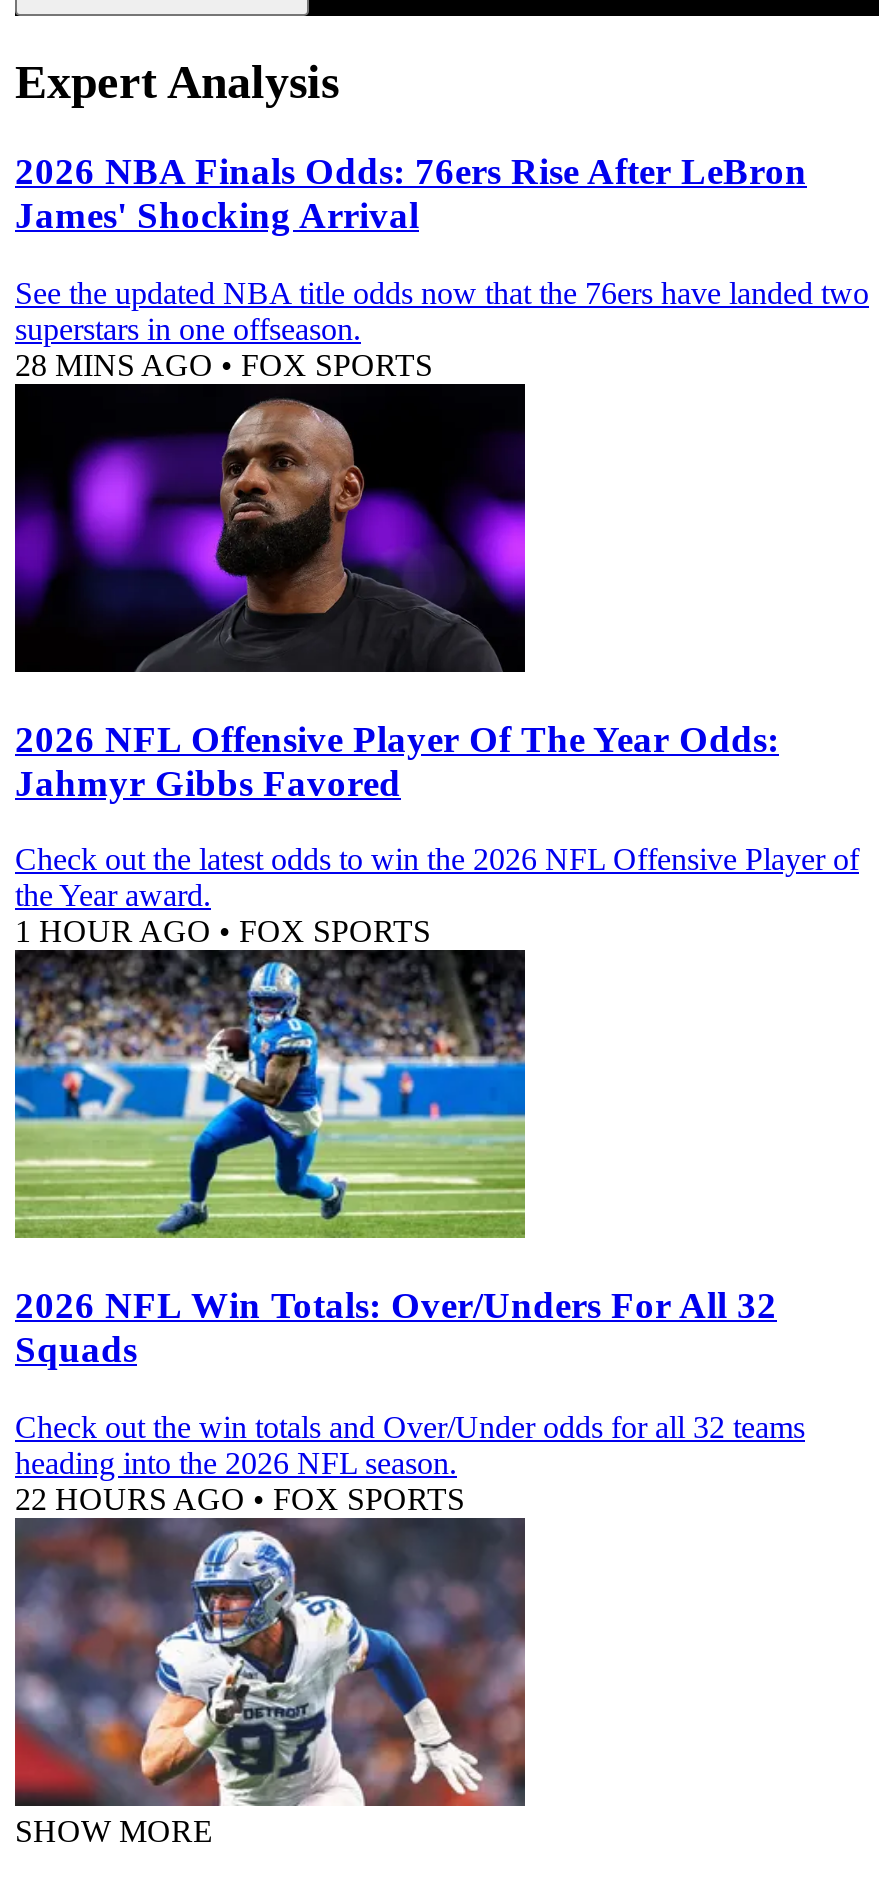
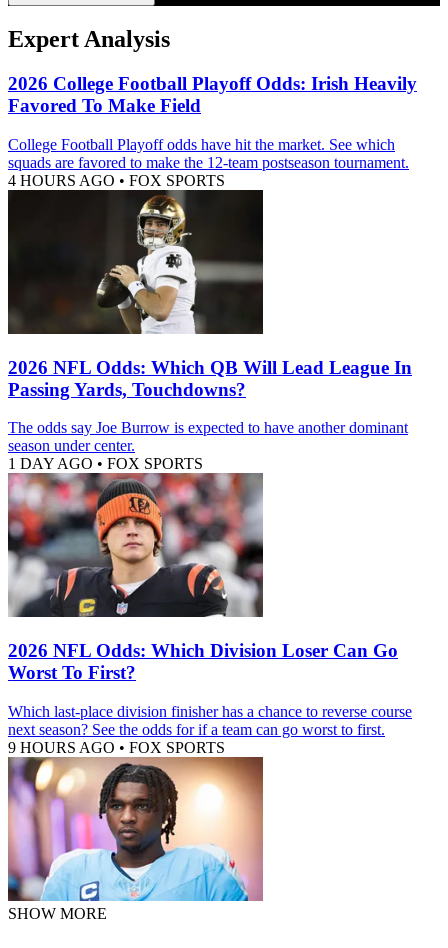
[15,150,807,236] 2026 NBA Finals Odds: 76ers Rise After LeBron | James' Shocking Arrival -> [8,73,417,116] 2026 College Football Playoff Odds: Irish Heavily | Favored To Make Field
[15,276,869,382] See the updated NBA title odds now that the 76ers have landed two | superstars in one offseason. | 28 MINS AGO • FOX SPORTS -> [8,136,409,189] College Football Playoff odds have hit the market. See which | squads are favored to make the 12-team postseason tournament. | 4 HOURS AGO • FOX SPORTS
[13,396,779,803] [image] | 2026 NFL Offensive Player Of The Year Odds: | Jahmyr Gibbs Favored -> [7,196,412,400] [image] | 2026 NFL Odds: Which QB Will Lead League In | Passing Yards, Touchdowns?
[13,843,859,1240] [image] | Check out the latest odds to win the 2026 NFL Offensive Player of | the Year award. | 1 HOUR AGO • FOX SPORTS -> [7,419,408,618] [image] | The odds say Joe Burrow is expected to have another dominant | season under center. | 1 DAY AGO • FOX SPORTS
[15,1284,777,1370] 2026 NFL Win Totals: Over/Unders For All 32 | Squads -> [8,640,398,683] 2026 NFL Odds: Which Division Loser Can Go | Worst To First?
[15,1410,805,1516] Check out the win totals and Over/Under odds for all 32 teams | heading into the 2026 NFL season. | 22 HOURS AGO • FOX SPORTS -> [8,703,412,756] Which last-place division finisher has a chance to reverse course | next season? See the odds for if a team can go worst to first. | 9 HOURS AGO • FOX SPORTS
[13,1518,527,1808] [image] -> [7,757,264,902] [image]

